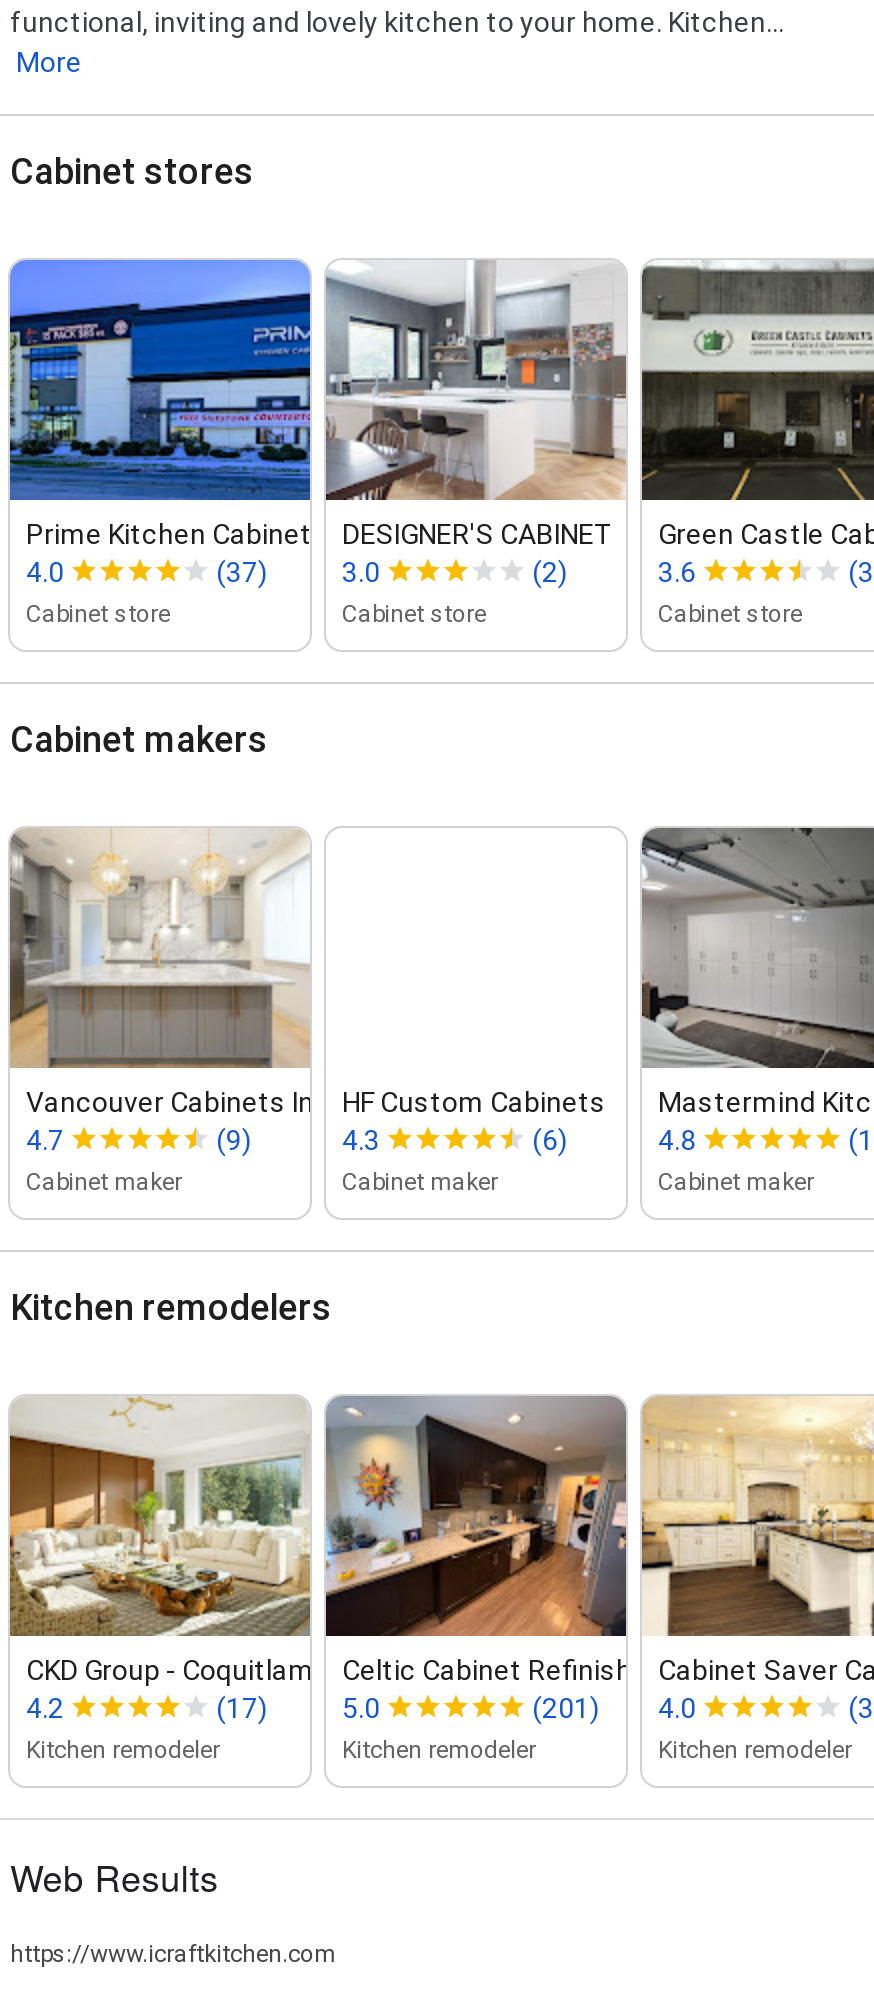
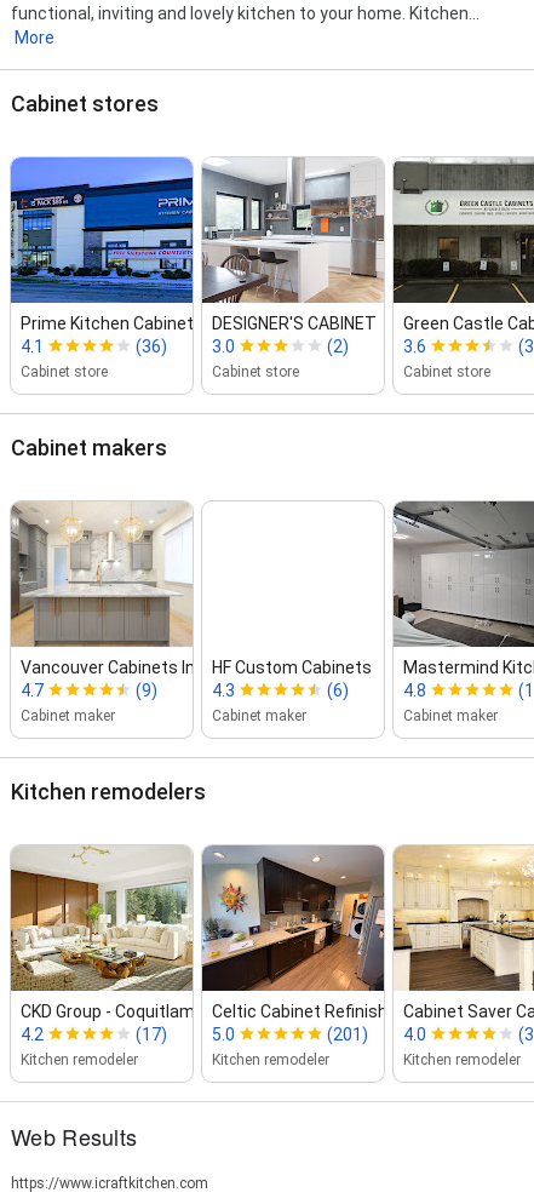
[26,555,64,587] 4.0 -> [21,336,44,356] 4.1
[216,555,268,587] (37) -> [136,336,167,356] (36)

